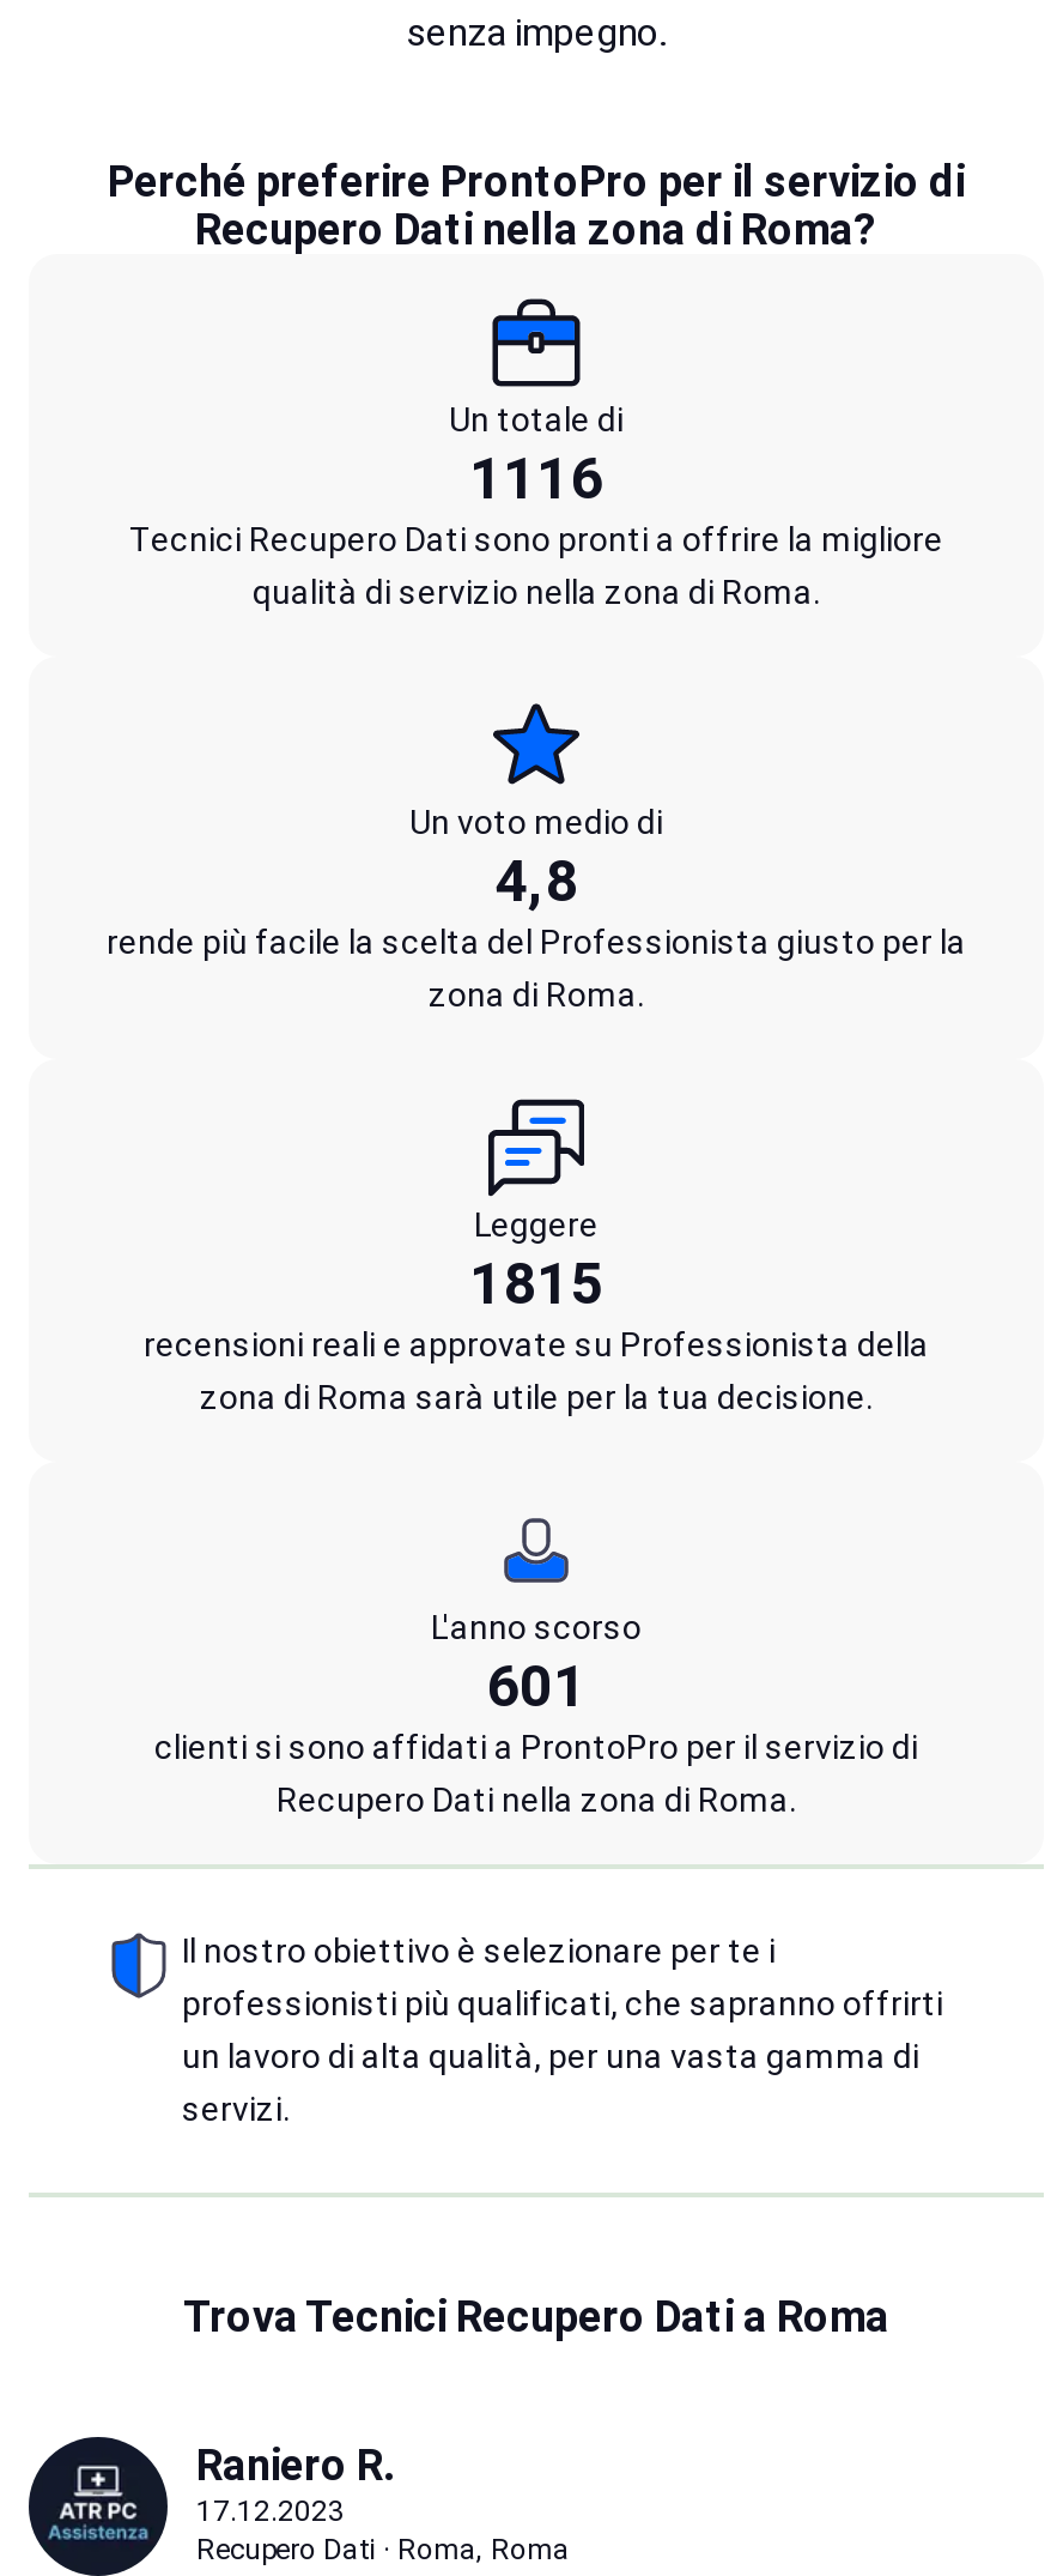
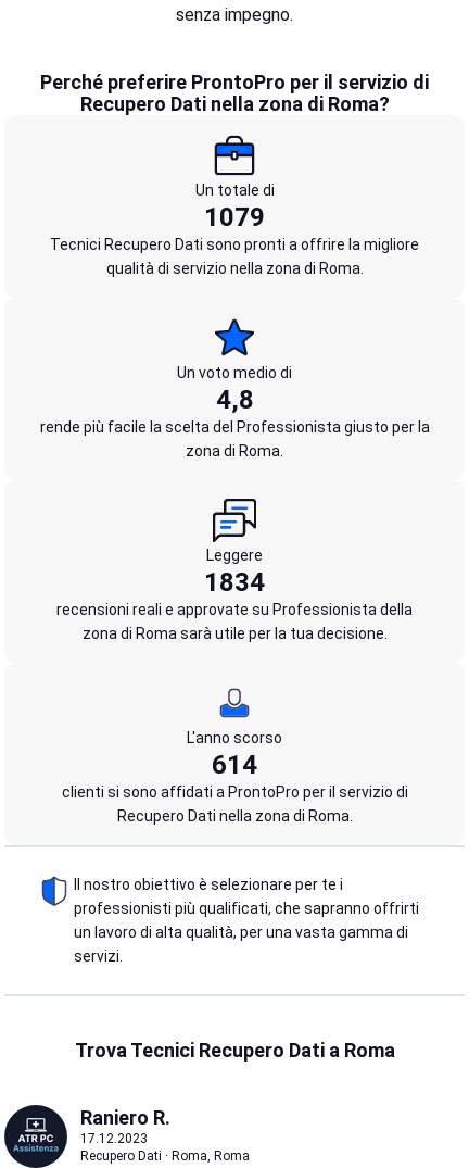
[469,445,603,512] 1116 -> [204,202,265,232] 1079
[469,1250,603,1317] 1815 -> [204,567,265,597] 1834
[486,1653,587,1720] 601 -> [212,749,257,780] 614

